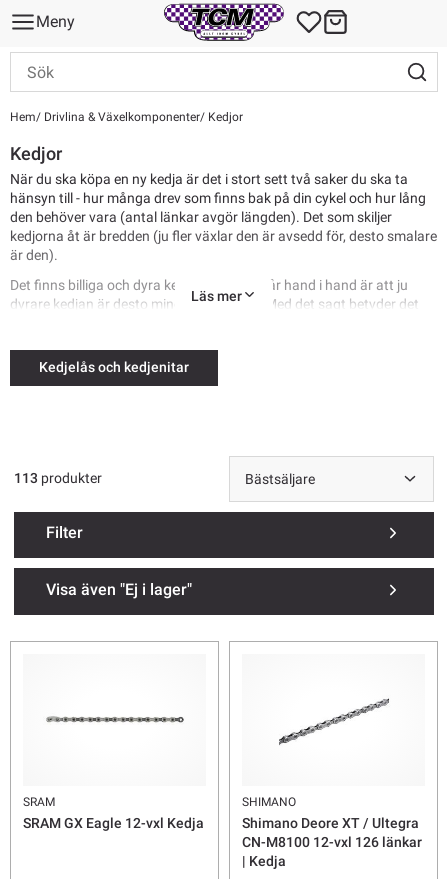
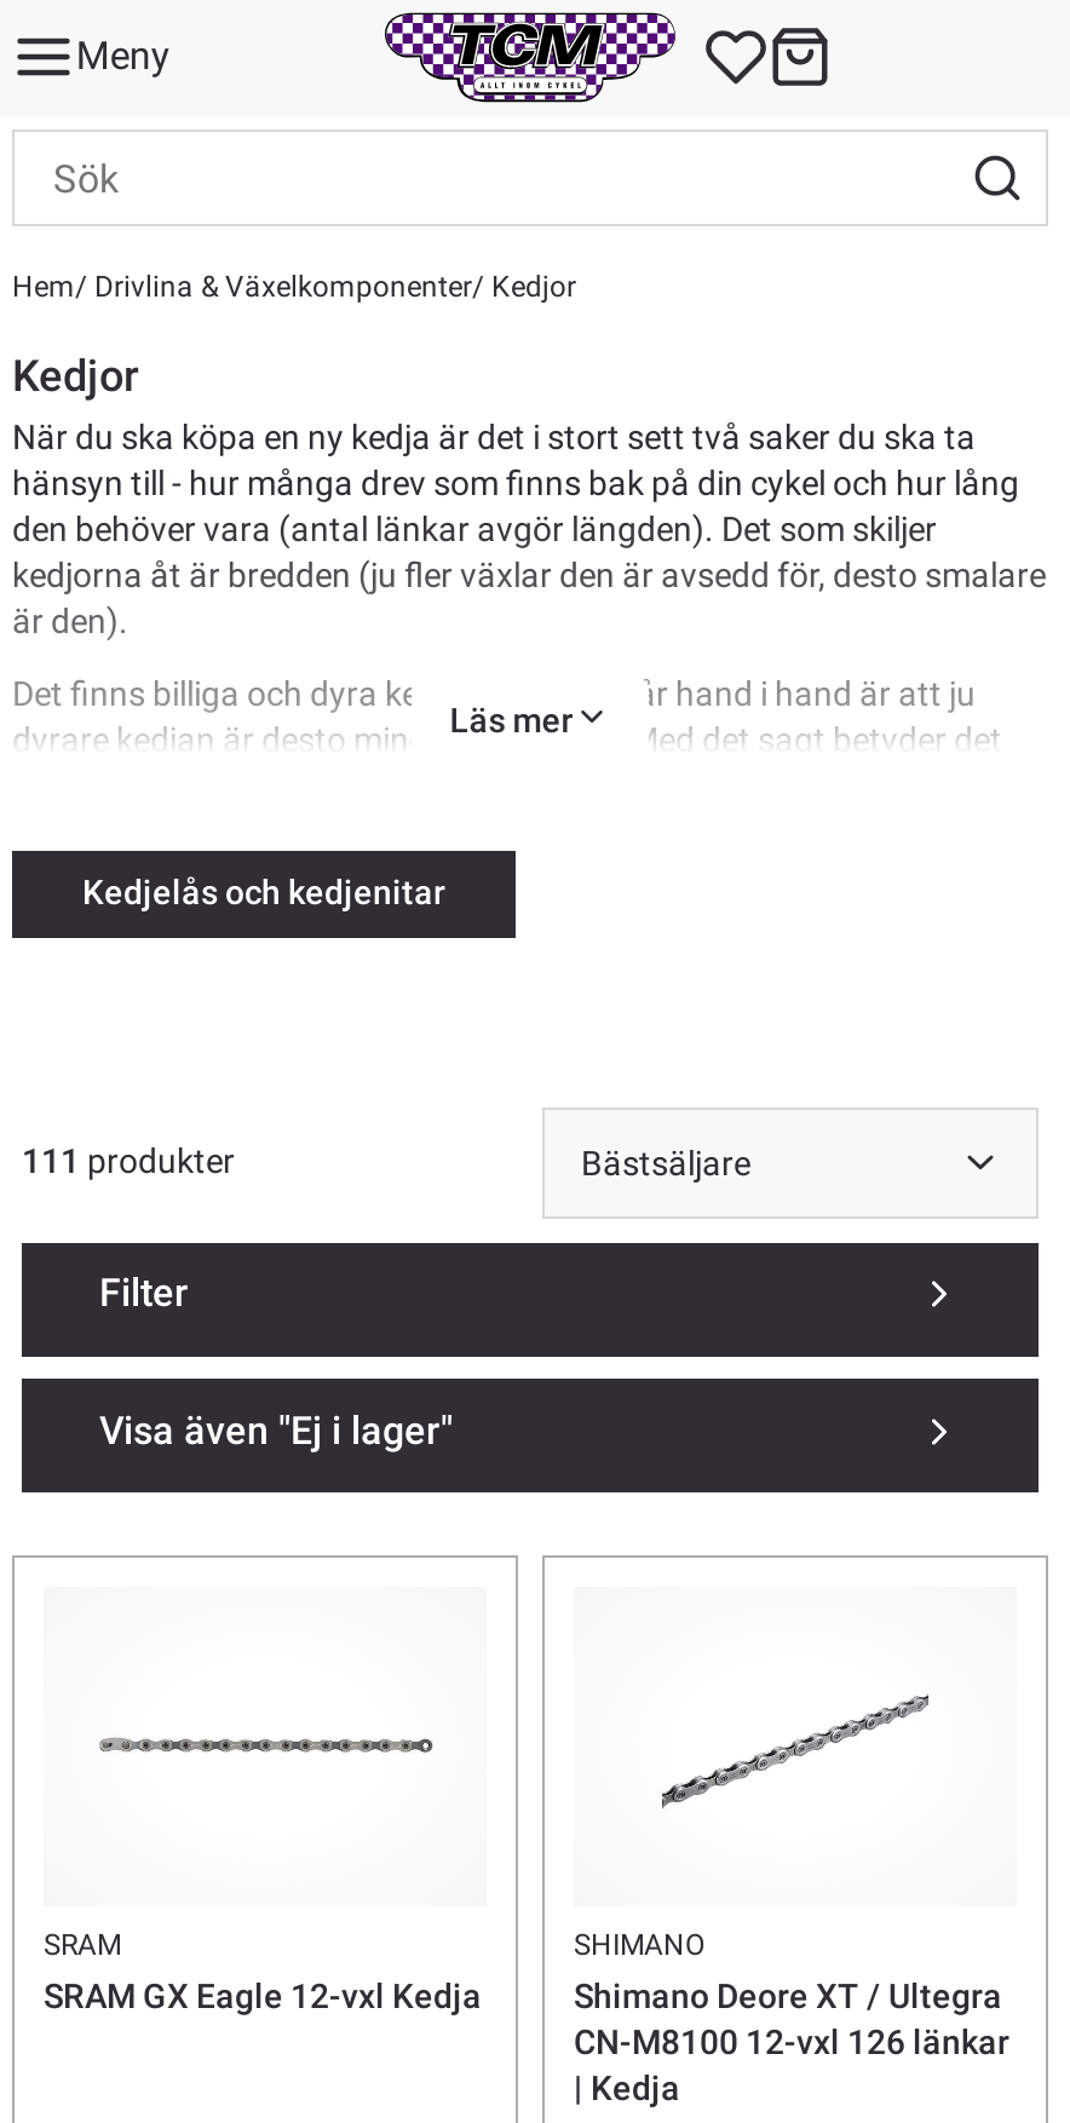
[14,470,102,486] 113 produkter -> [22,1142,235,1181] 111 produkter

